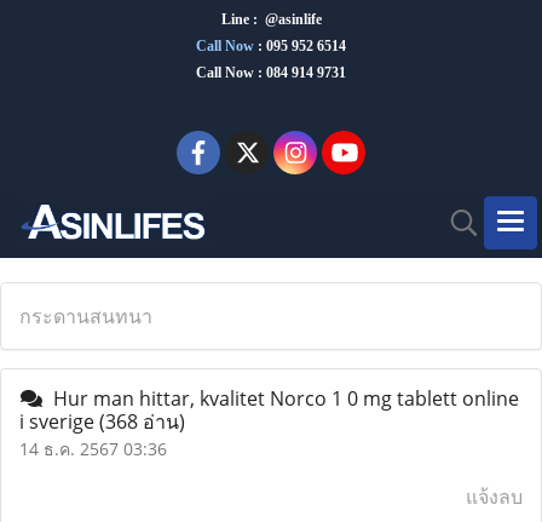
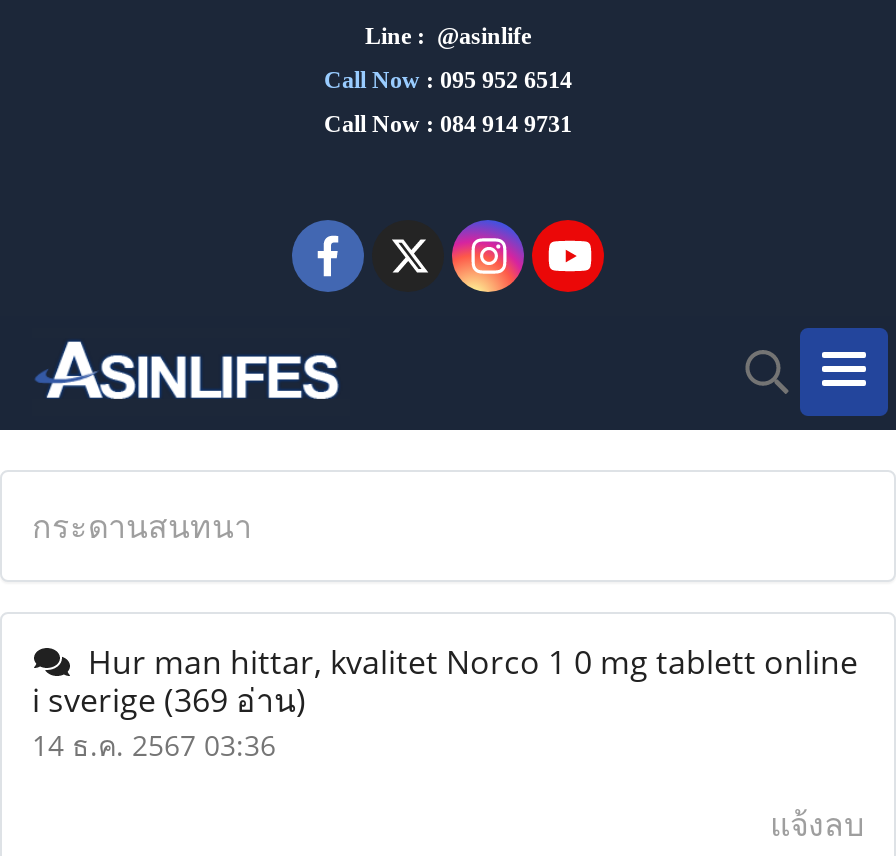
[19,408,185,435] i sverige (368 อ่าน) -> [32,678,306,722] i sverige (369 อ่าน)

